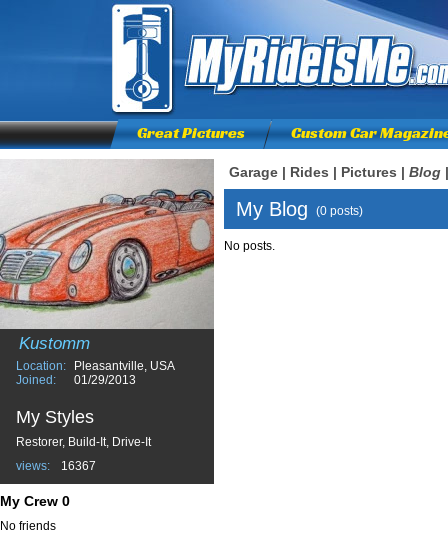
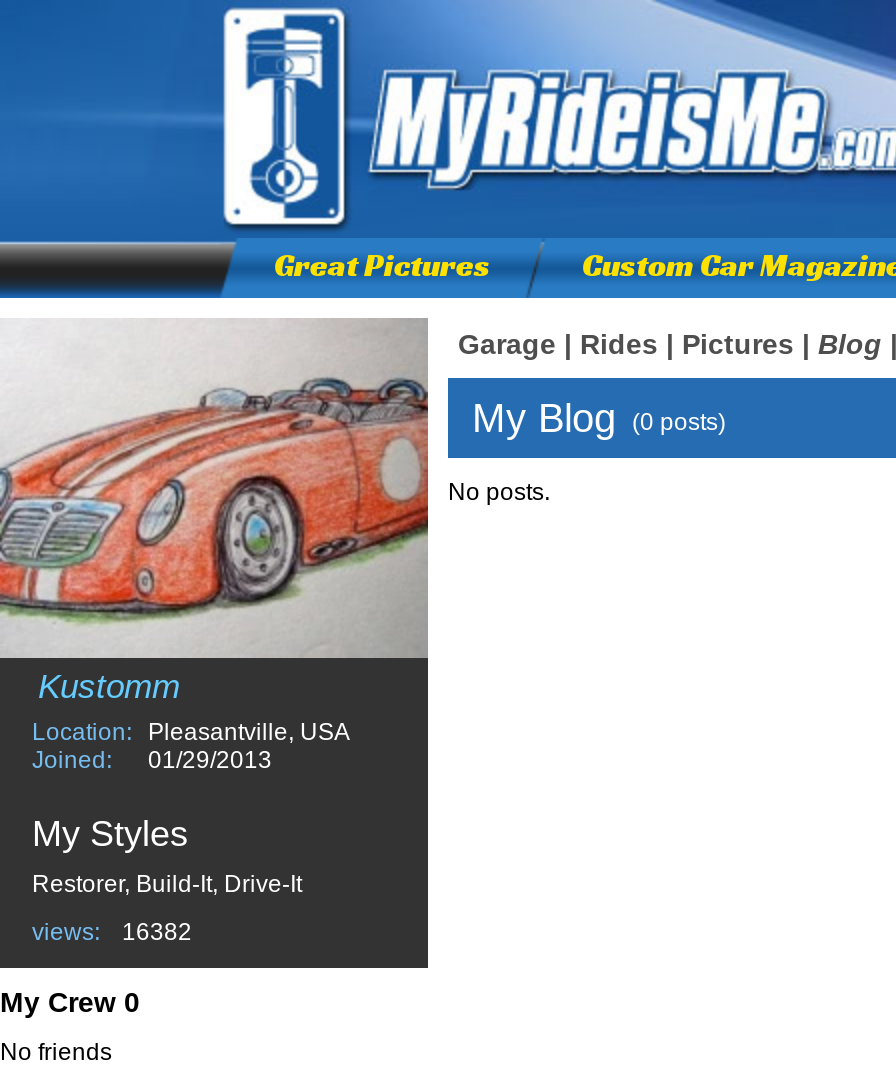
[16,459,96,473] views: 16367 -> [32,918,192,946] views: 16382

